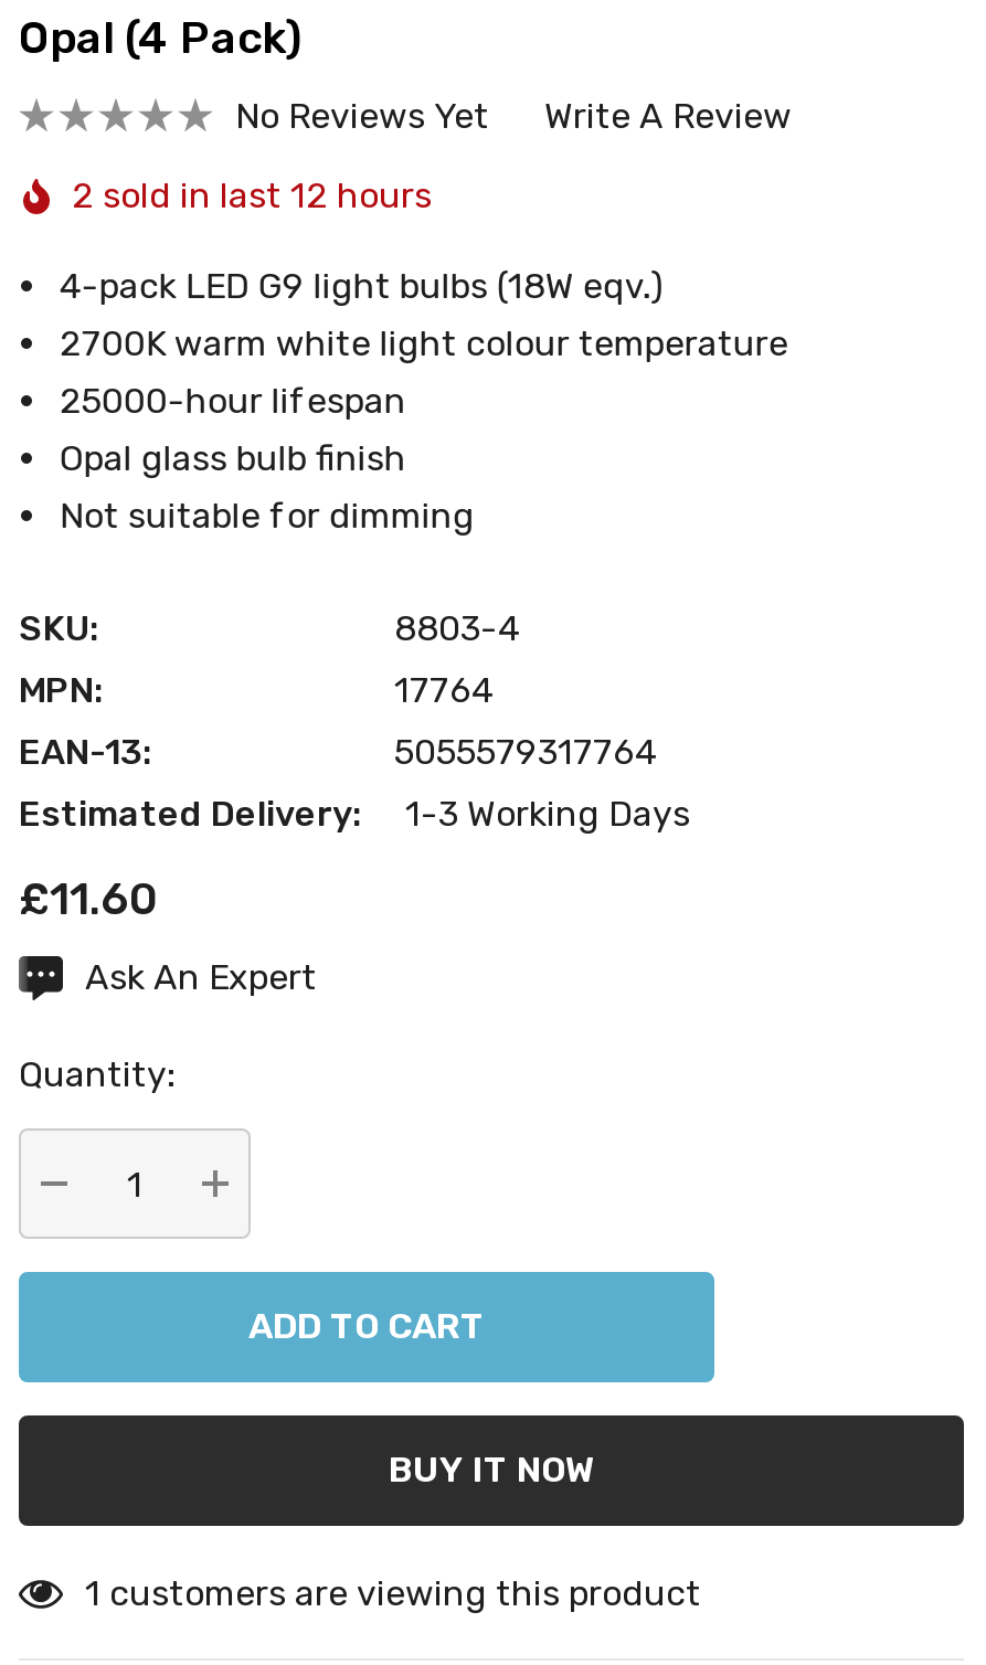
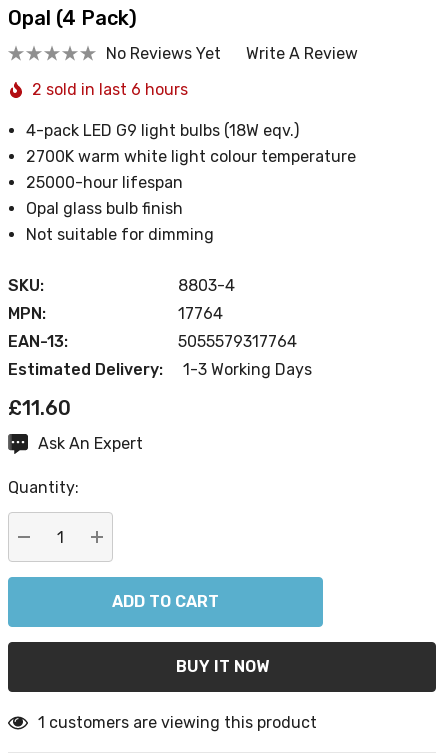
[72,174,432,216] 2 sold in last 12 hours -> [32,80,188,99] 2 sold in last 6 hours

